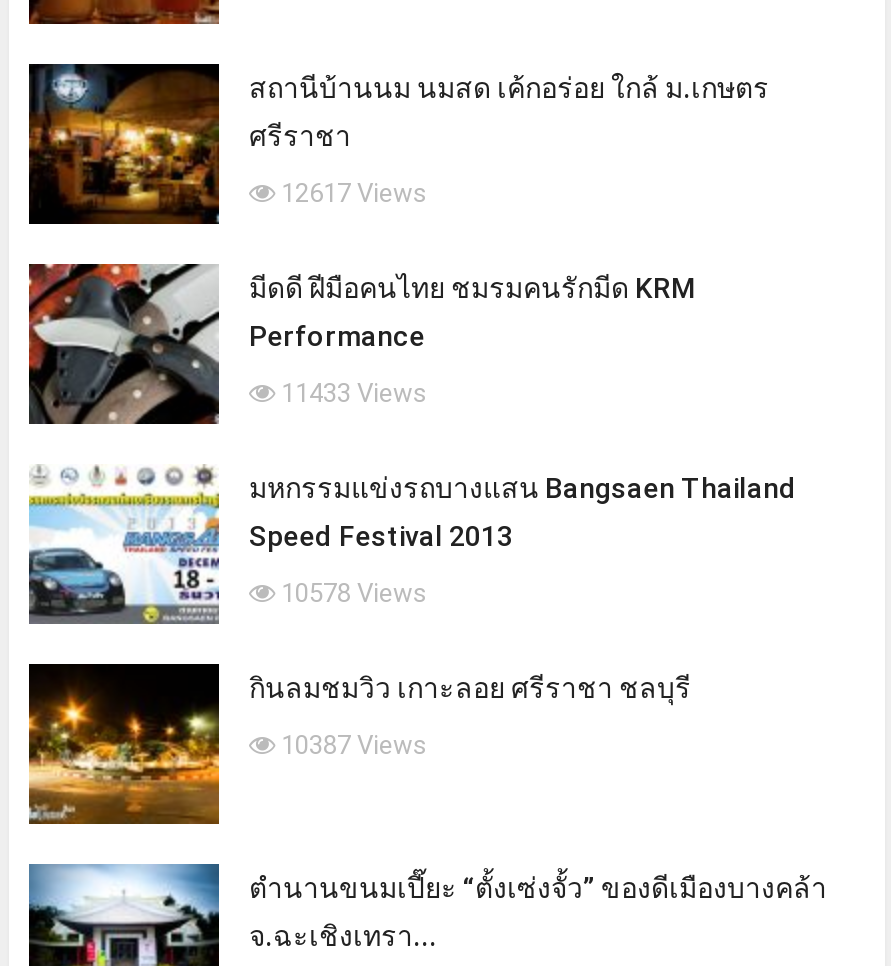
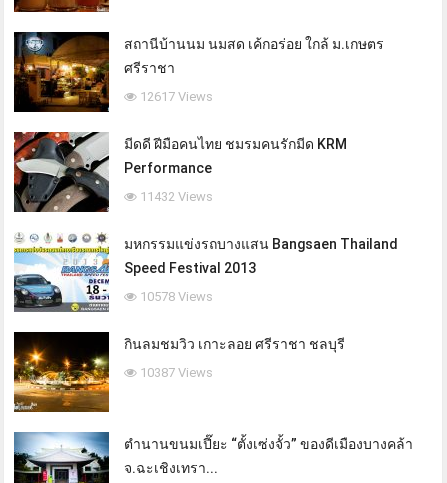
[275,377,427,407] 11433 Views -> [137,189,213,204] 11432 Views

